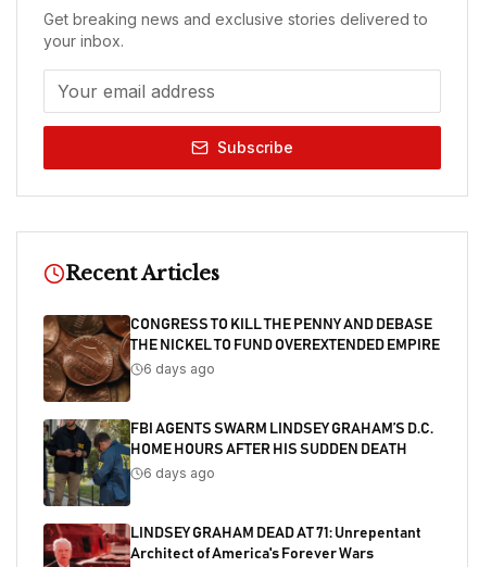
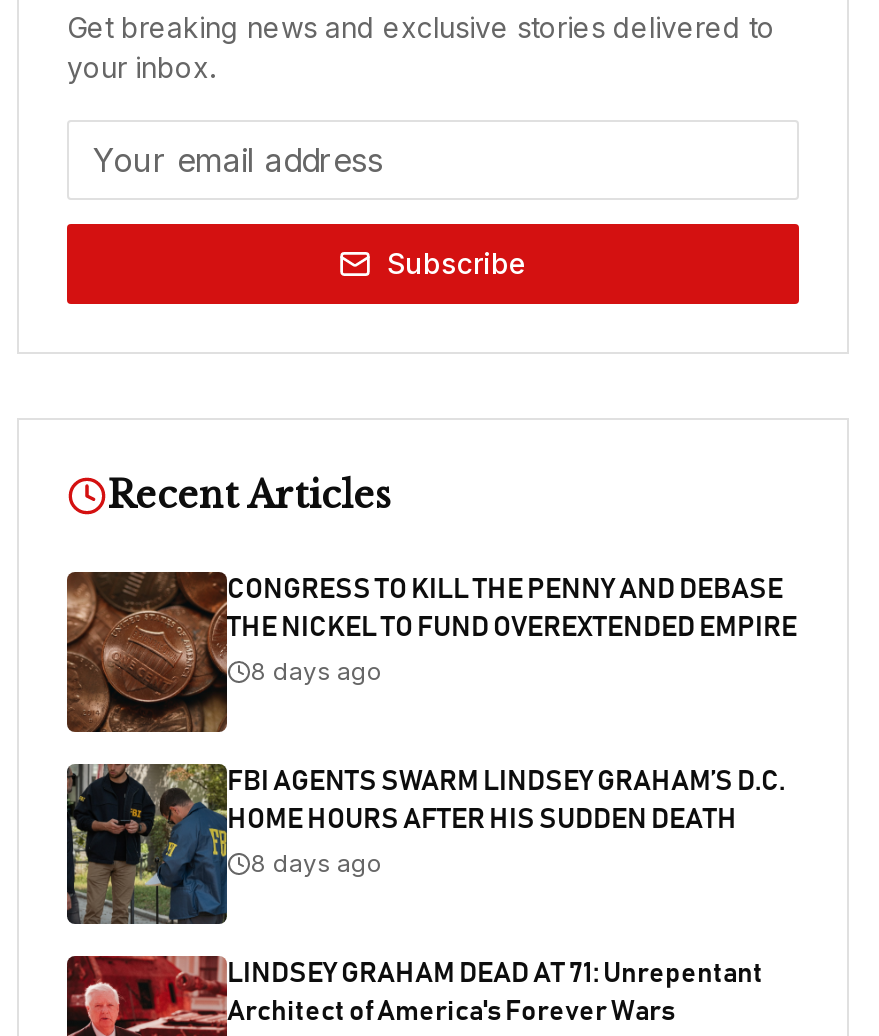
[143,361,215,377] 6 days ago -> [251,656,383,686] 8 days ago
[143,465,215,481] 6 days ago -> [251,848,383,878] 8 days ago

